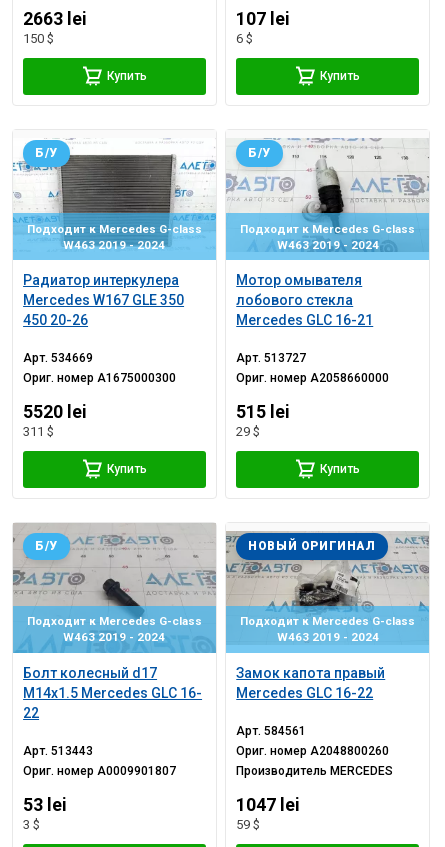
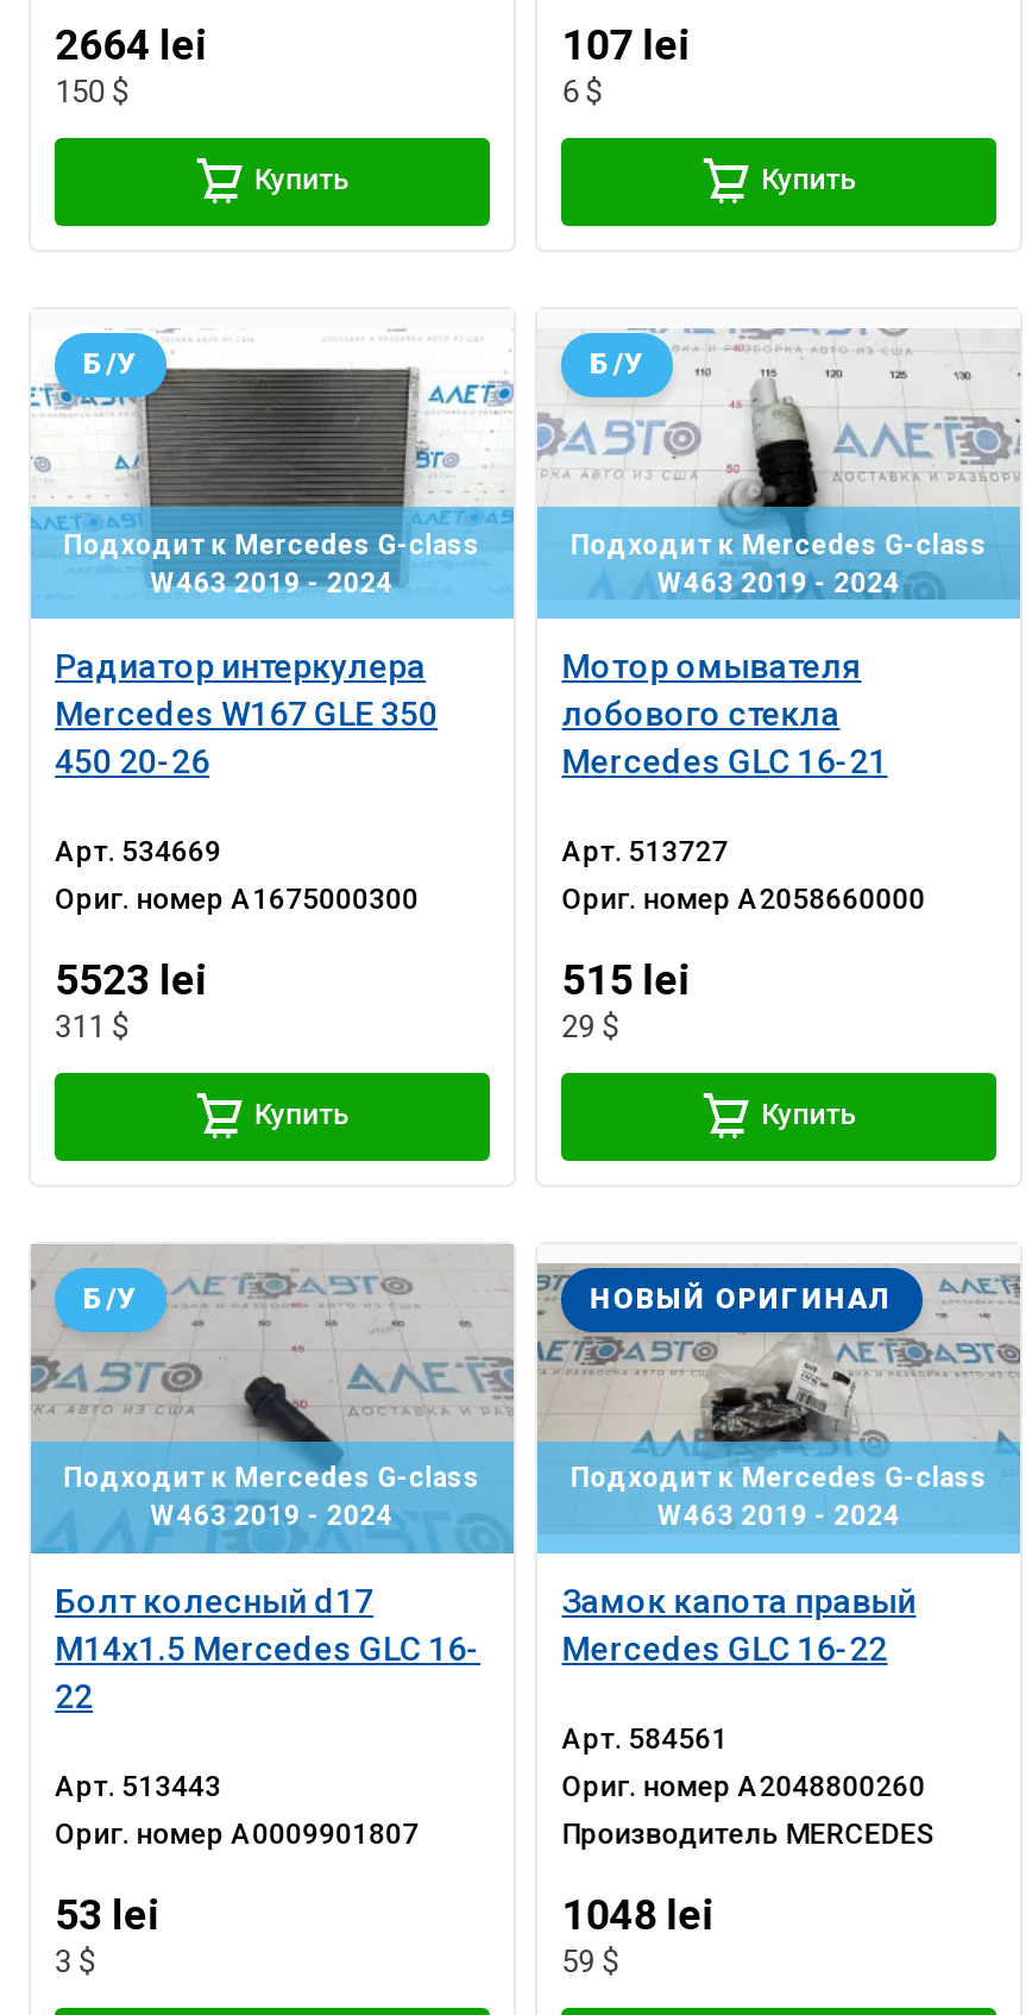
[23,9,87,29] 2663 lei -> [55,22,207,69] 2664 lei
[23,402,87,422] 5520 lei -> [55,956,207,1004] 5523 lei
[236,795,300,815] 1047 lei -> [562,1891,714,1939] 1048 lei

